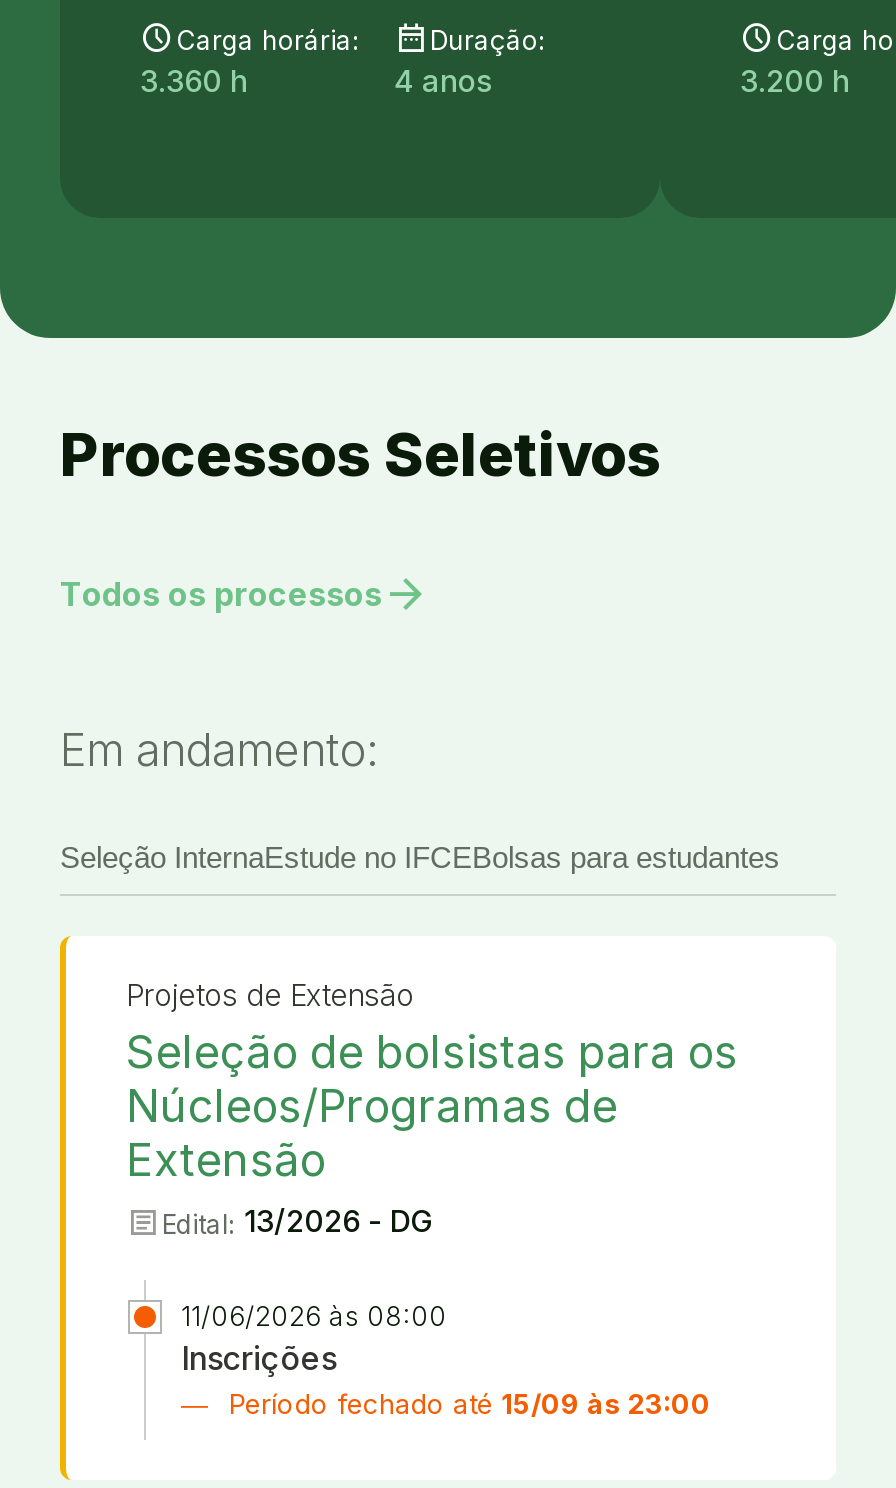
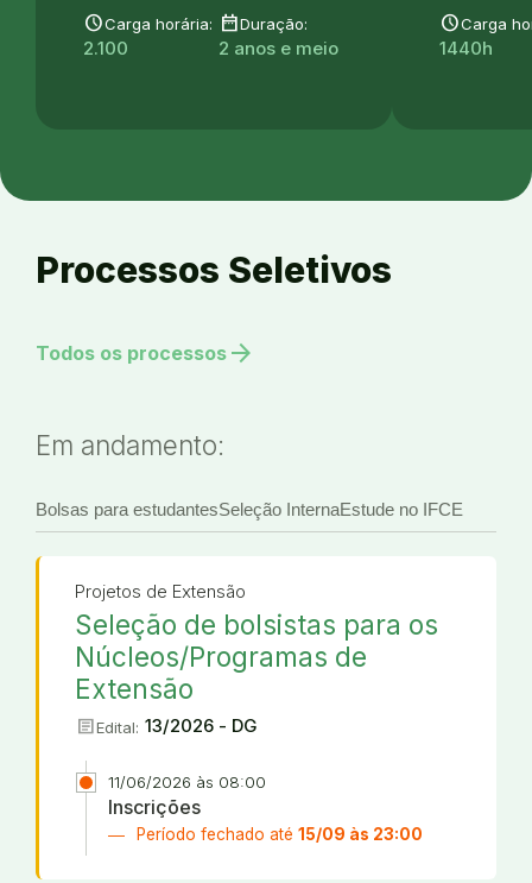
[140,63,248,101] 3.360 h -> [83,37,128,60] 2.100
[394,63,492,101] 4 anos -> [218,37,338,60] 2 anos e meio
[740,63,850,101] 3.200 h -> [439,37,493,60] 1440h
[60,841,780,875] Seleção InternaEstude no IFCEBolsas para estudantes -> [36,500,463,520] Bolsas para estudantesSeleção InternaEstude no IFCE

